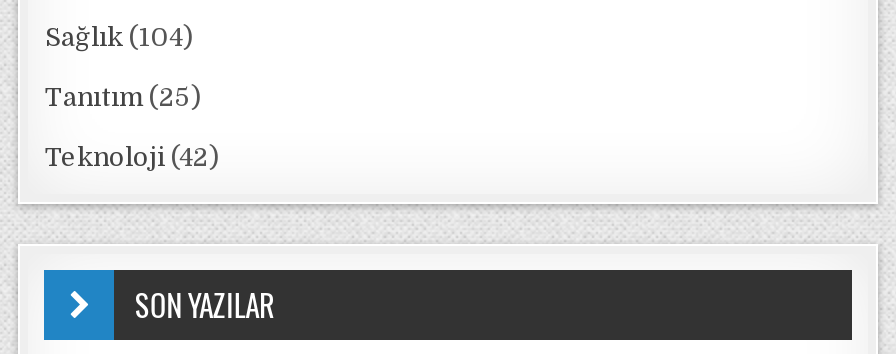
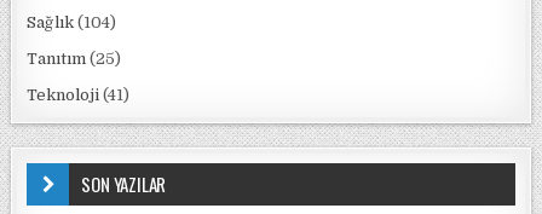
[45,142,219,172] Teknoloji (42) -> [27,86,130,104] Teknoloji (41)

